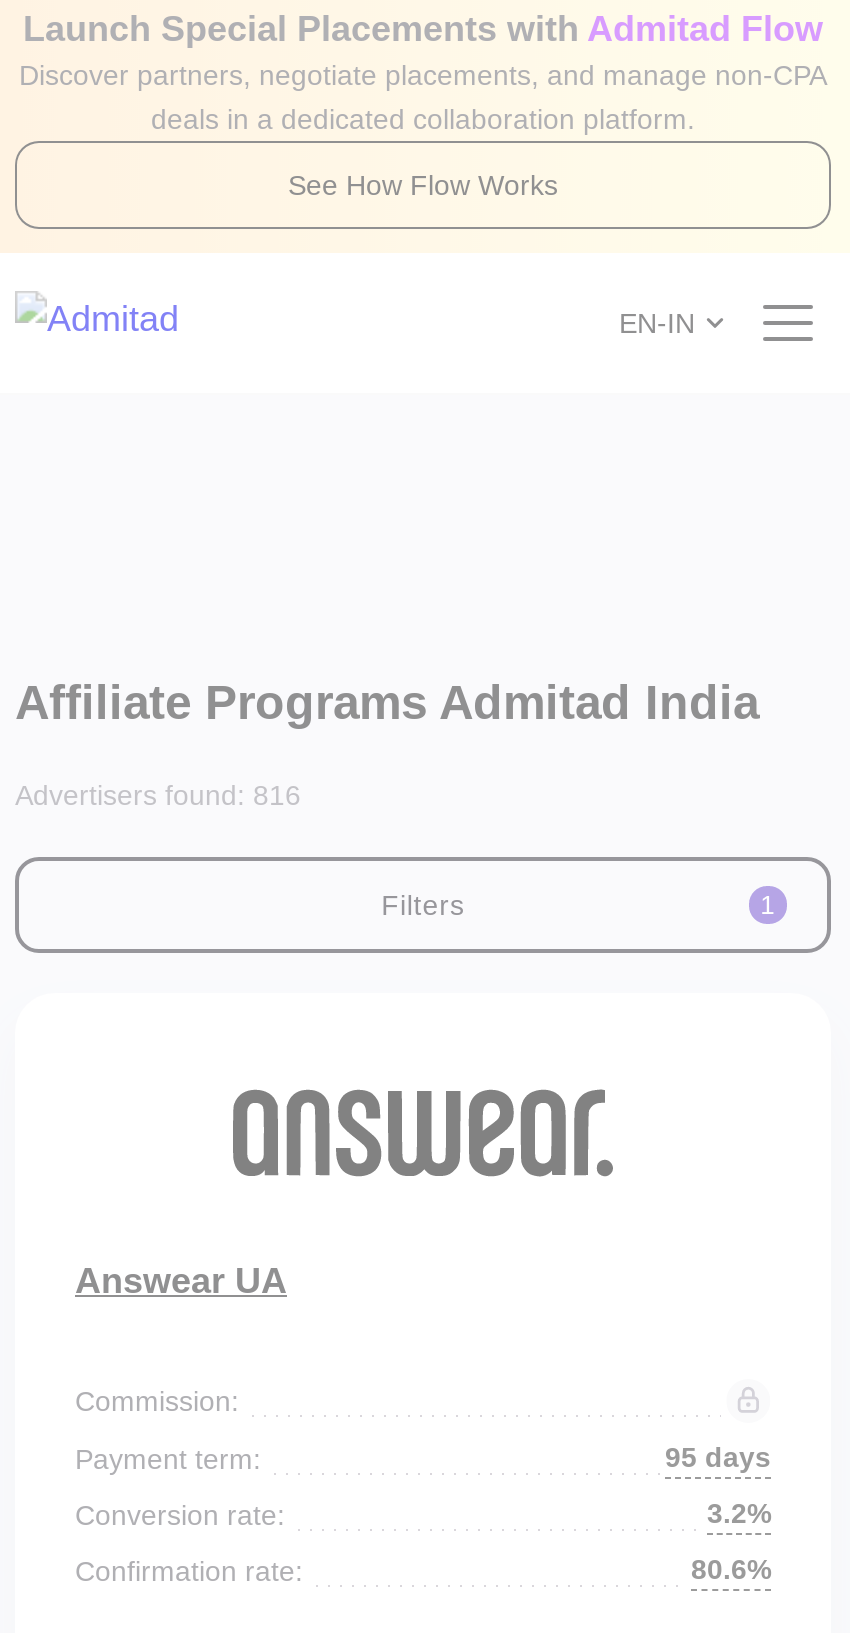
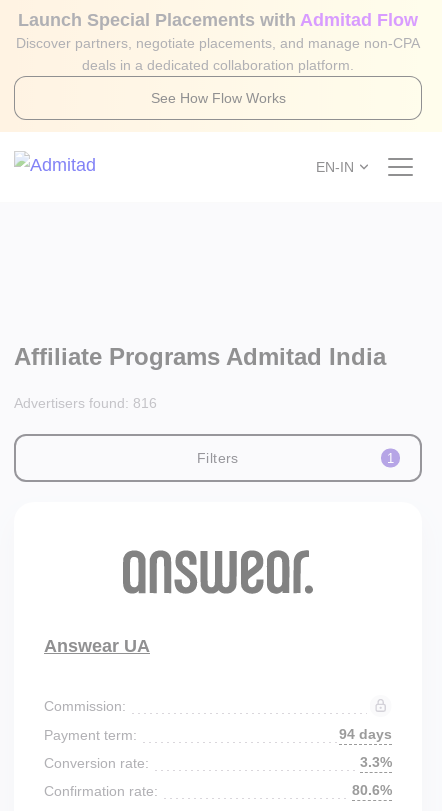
[665,1441,771,1473] 95 days -> [339,726,392,742] 94 days
[707,1497,771,1529] 3.2% -> [360,754,392,770] 3.3%

